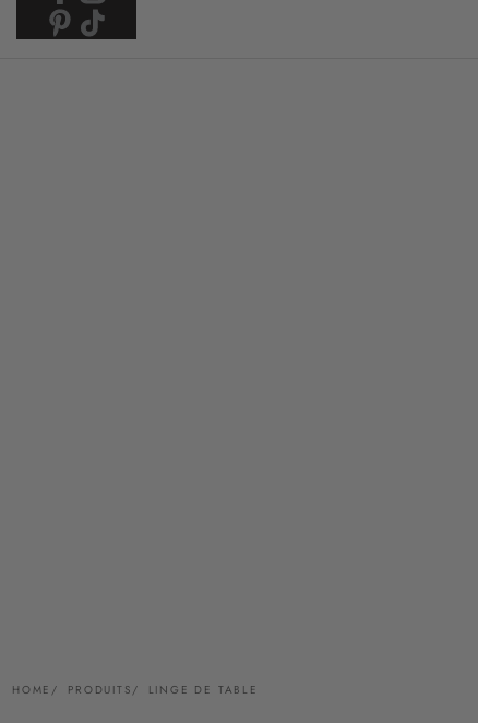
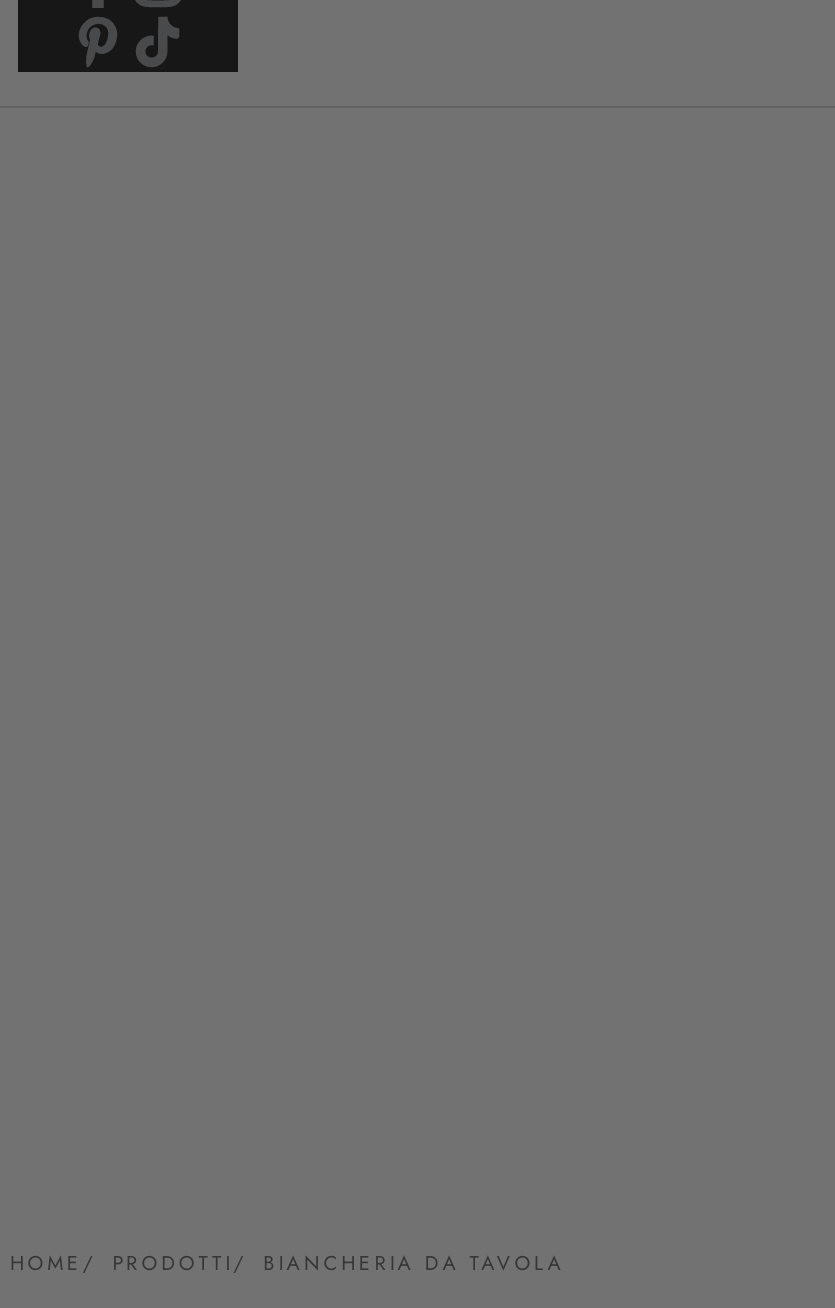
[68,681,258,698] PRODUITS | LINGE DE TABLE -> [112,1248,565,1278] PRODOTTI | BIANCHERIA DA TAVOLA

